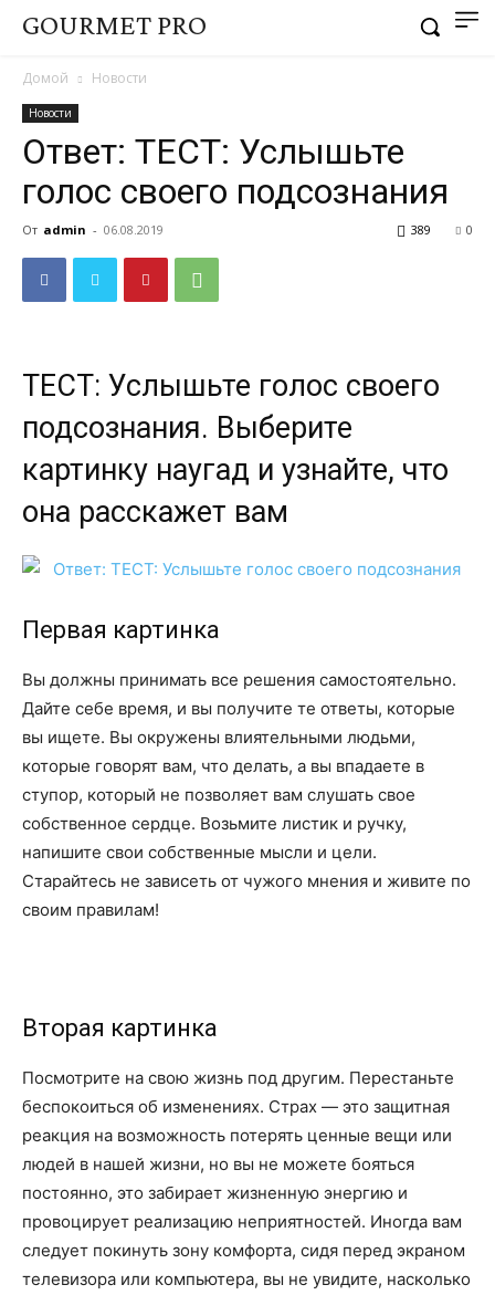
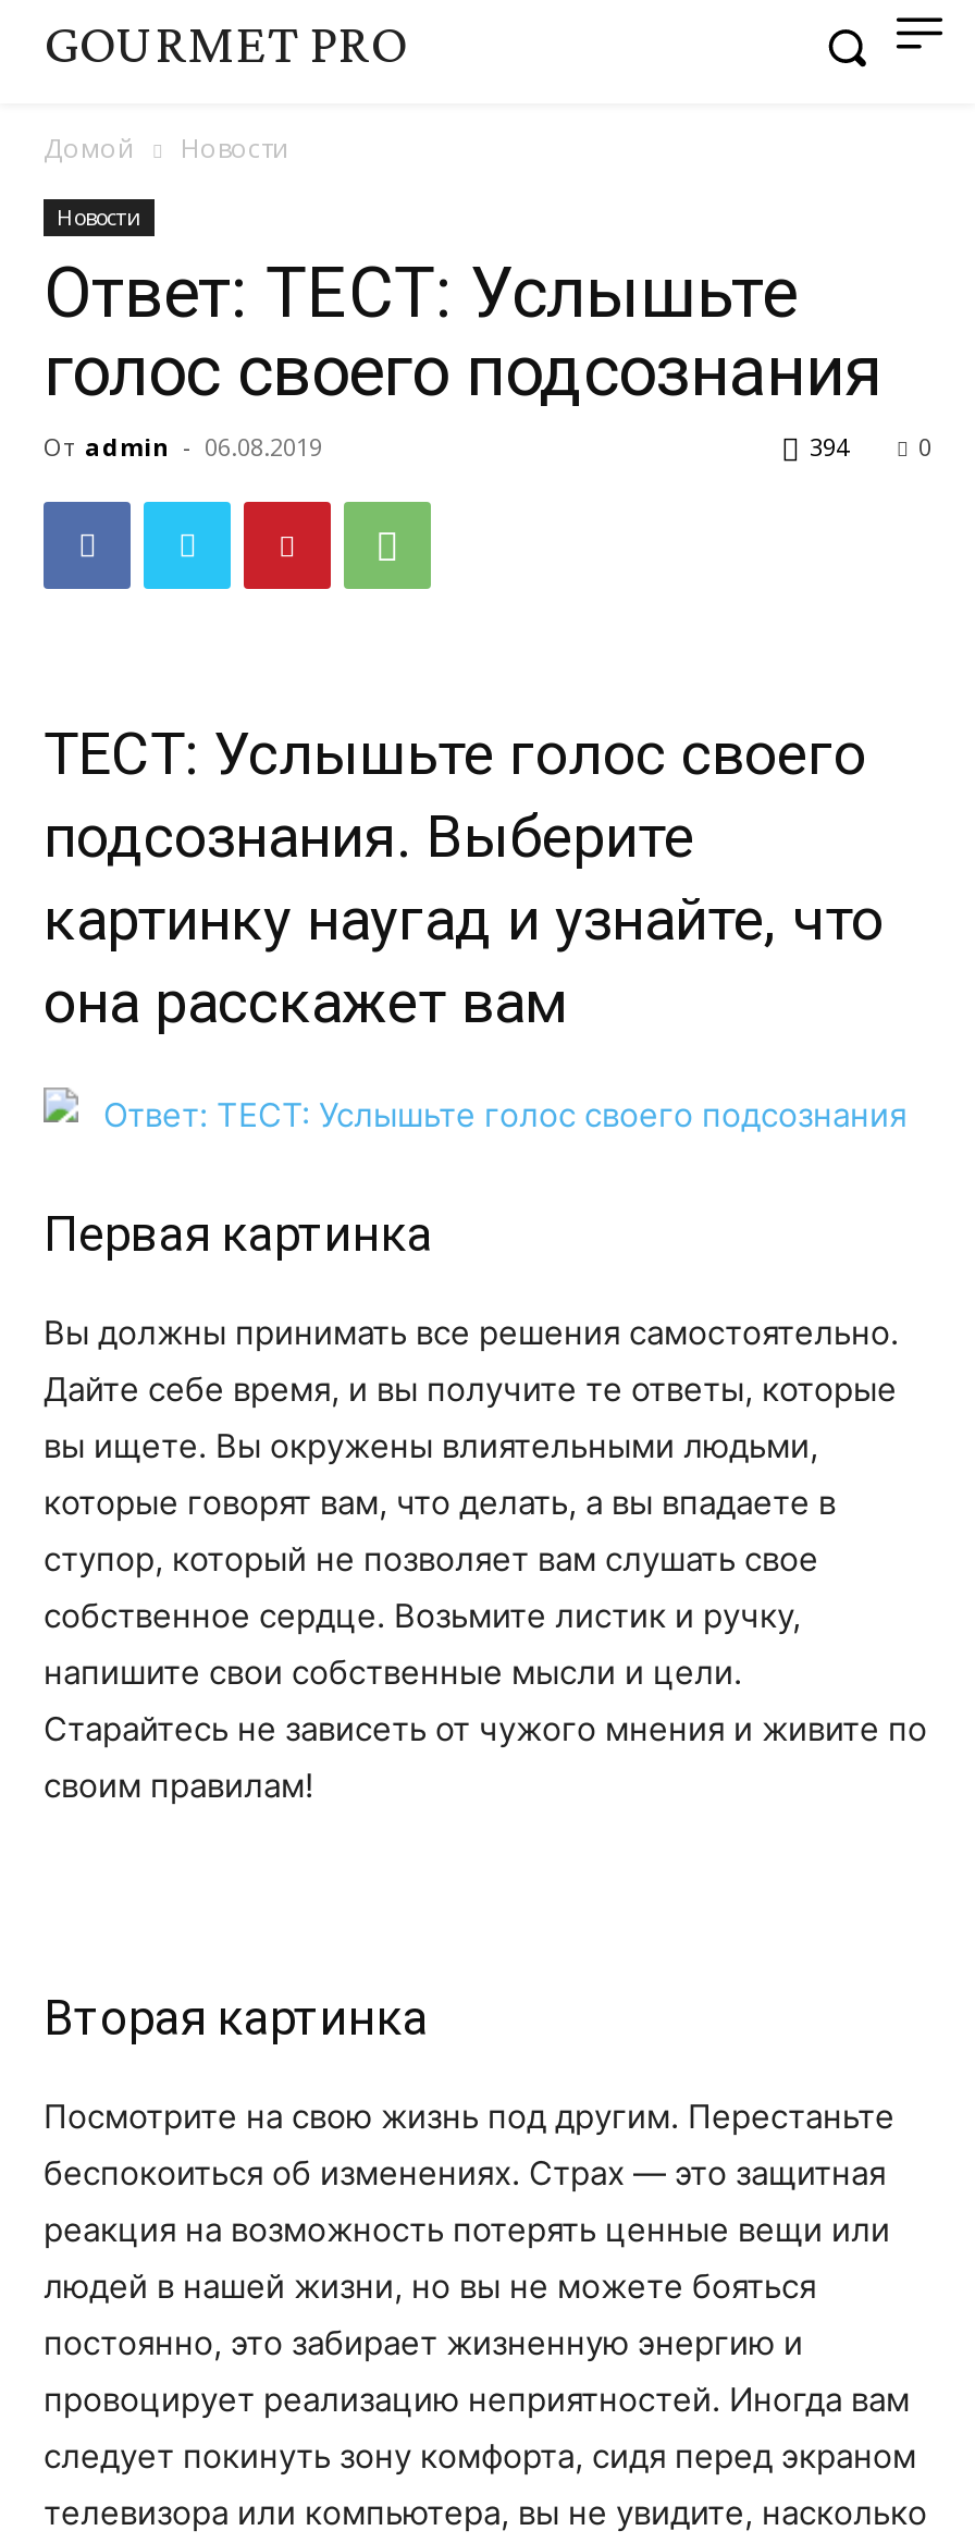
[411,221,431,238] 389 -> [810,430,849,463] 394

